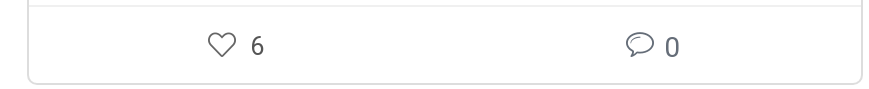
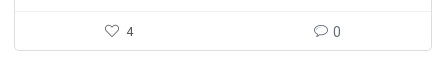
[250,31,264,61] 6 -> [125,24,132,39] 4

